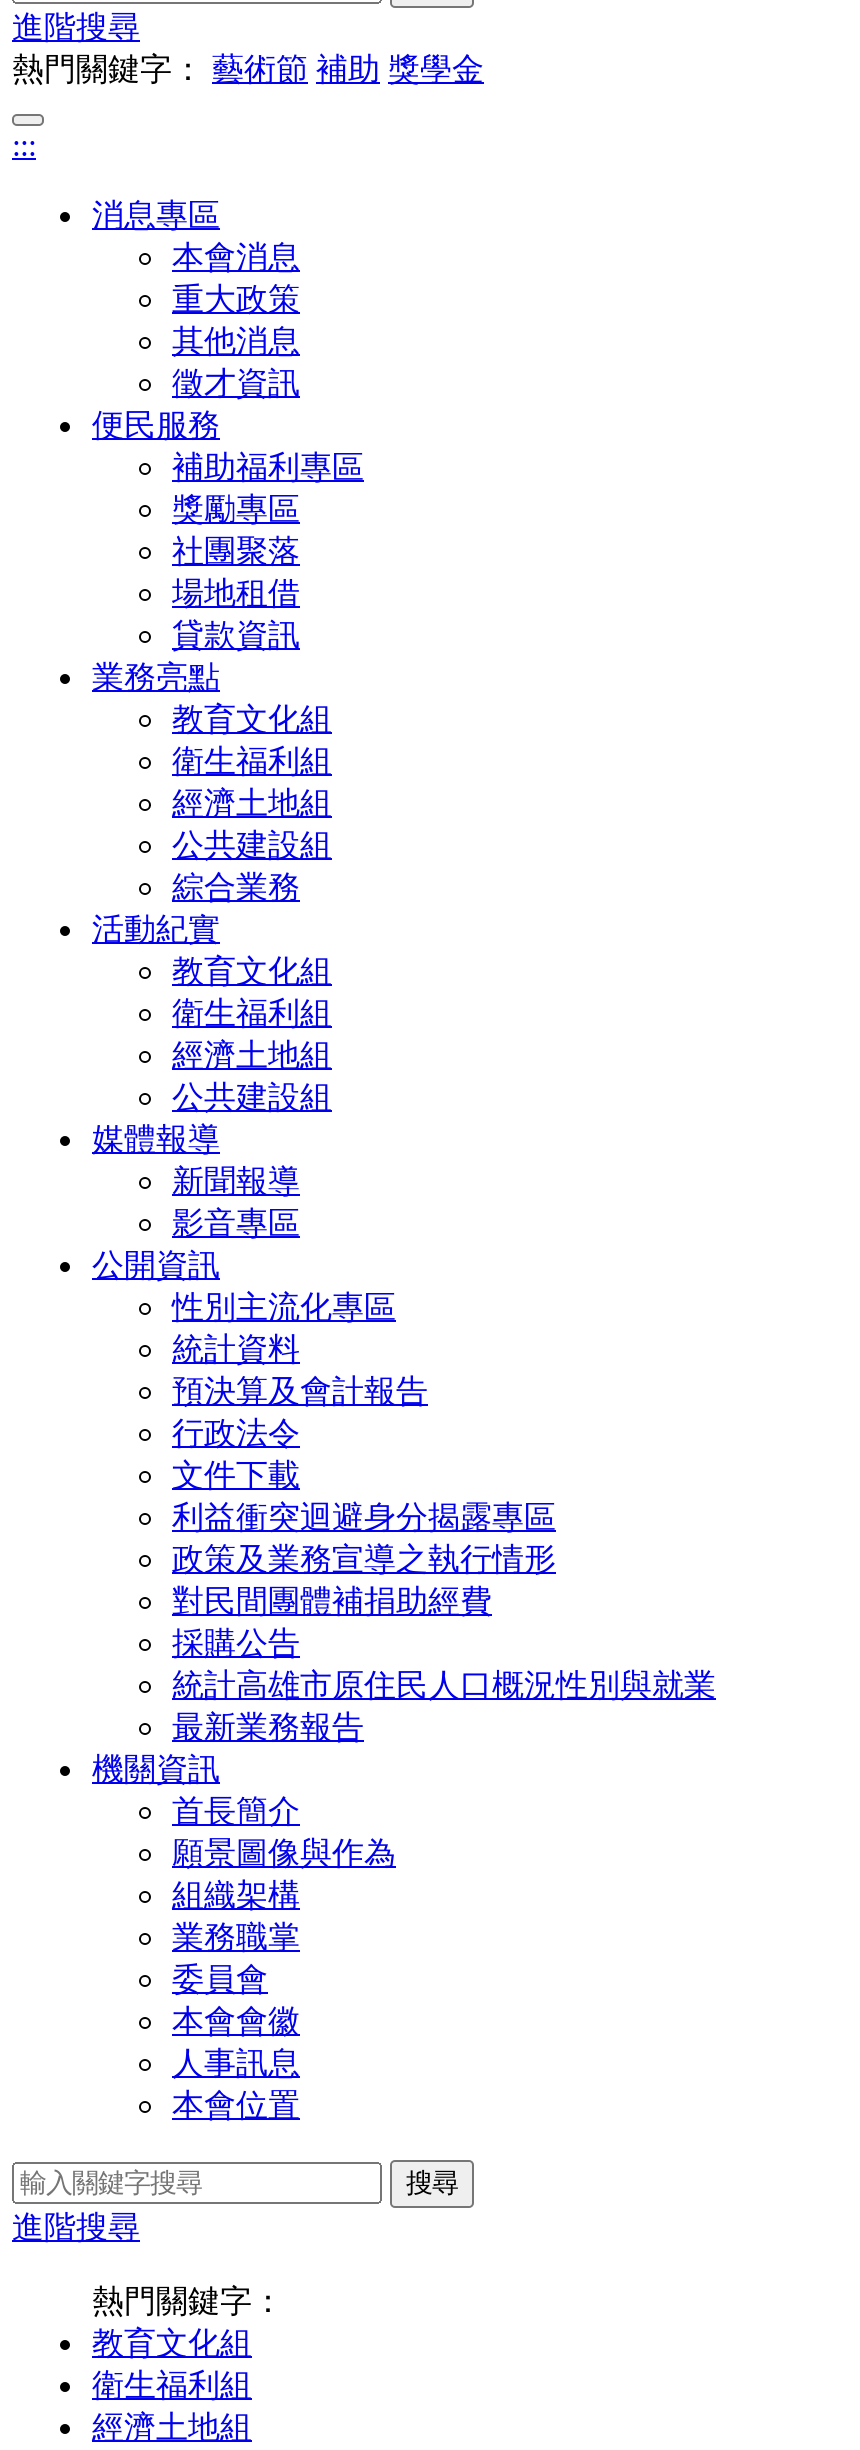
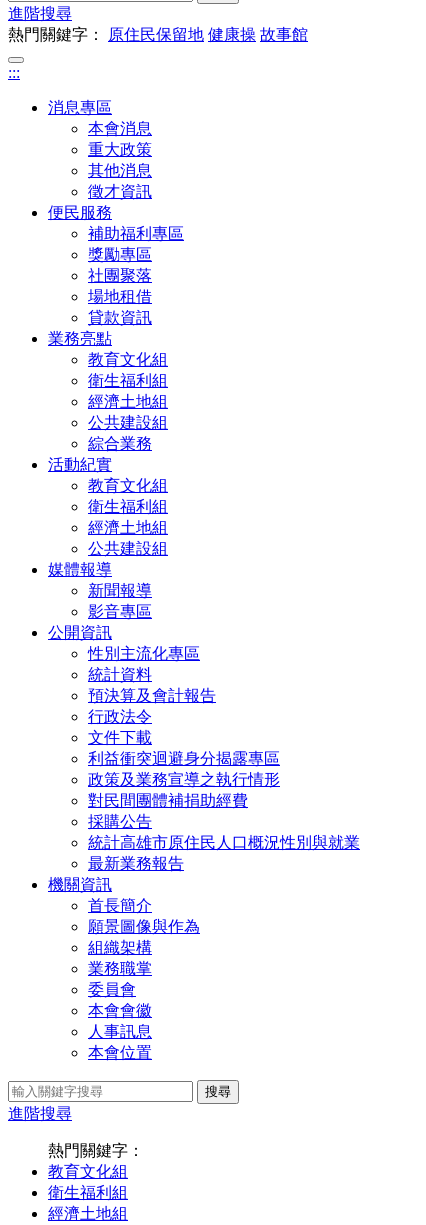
[12,52,484,86] 熱門關鍵字：藝術節 補助 獎學金 -> [8,26,308,43] 熱門關鍵字：原住民保留地 健康操 故事館

